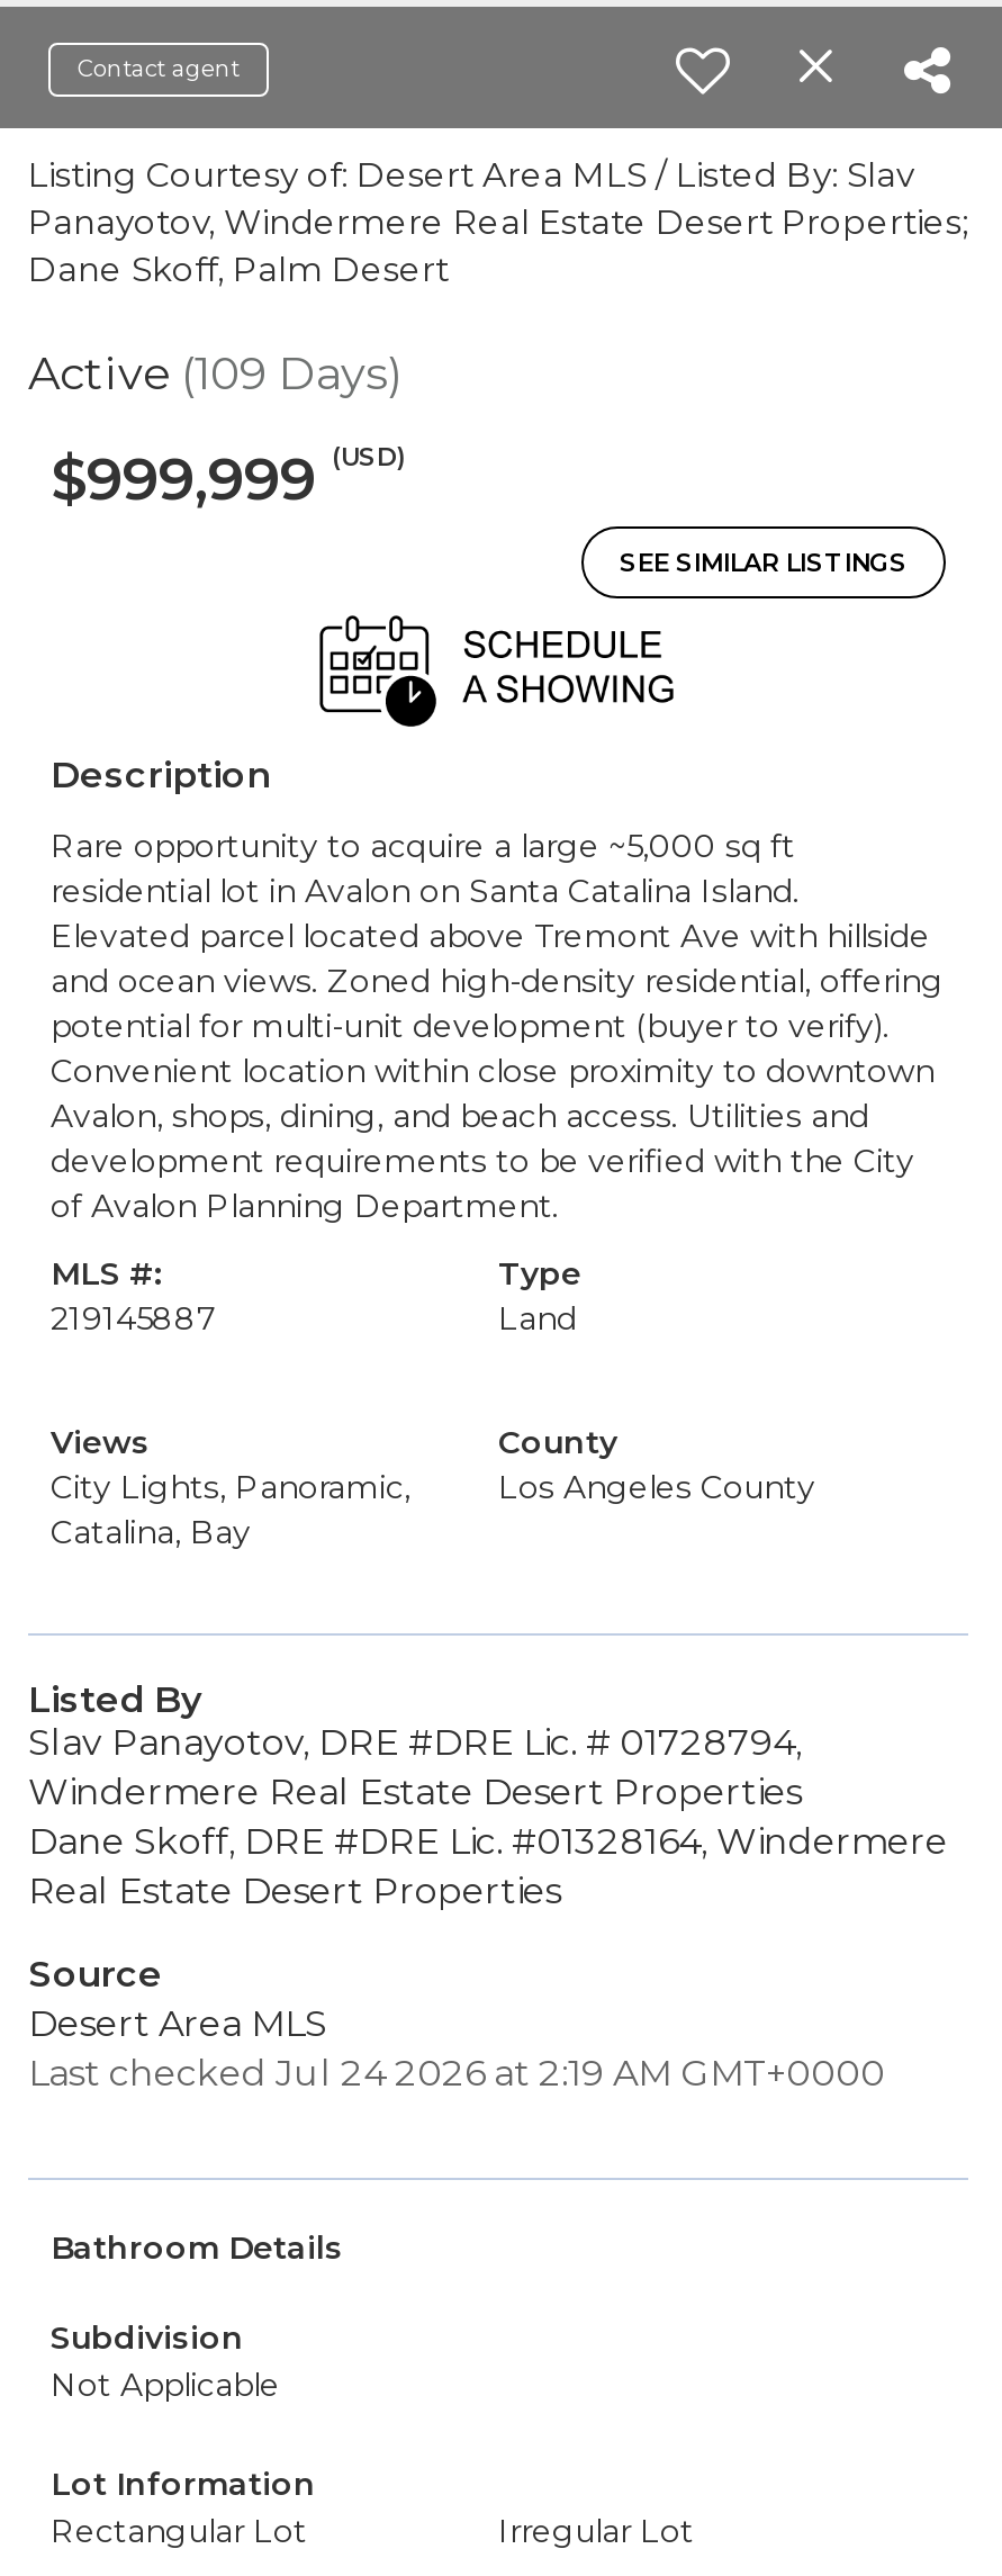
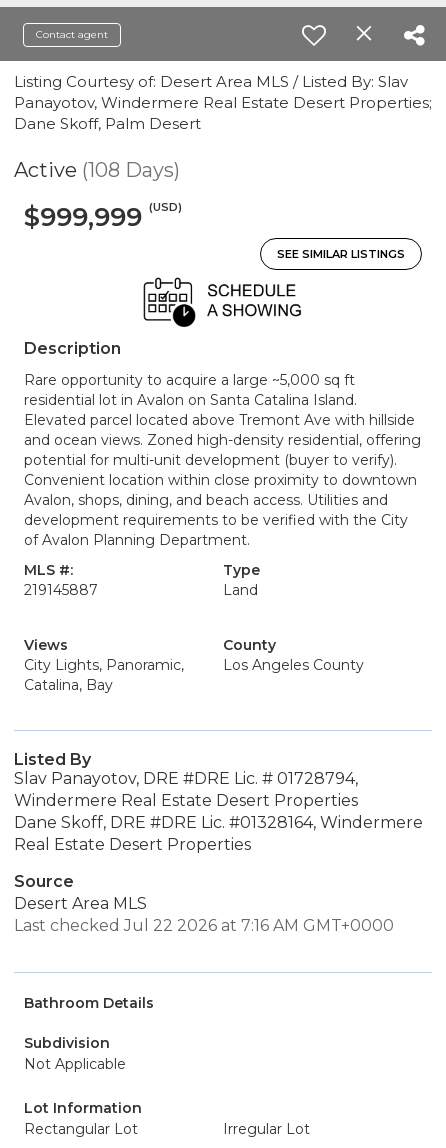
[28,346,401,400] Active (109 Days) -> [14,158,180,182] Active (108 Days)
[28,2052,885,2095] Last checked Jul 24 2026 at 2:19 AM GMT+0000 -> [14,916,394,935] Last checked Jul 22 2026 at 7:16 AM GMT+0000

